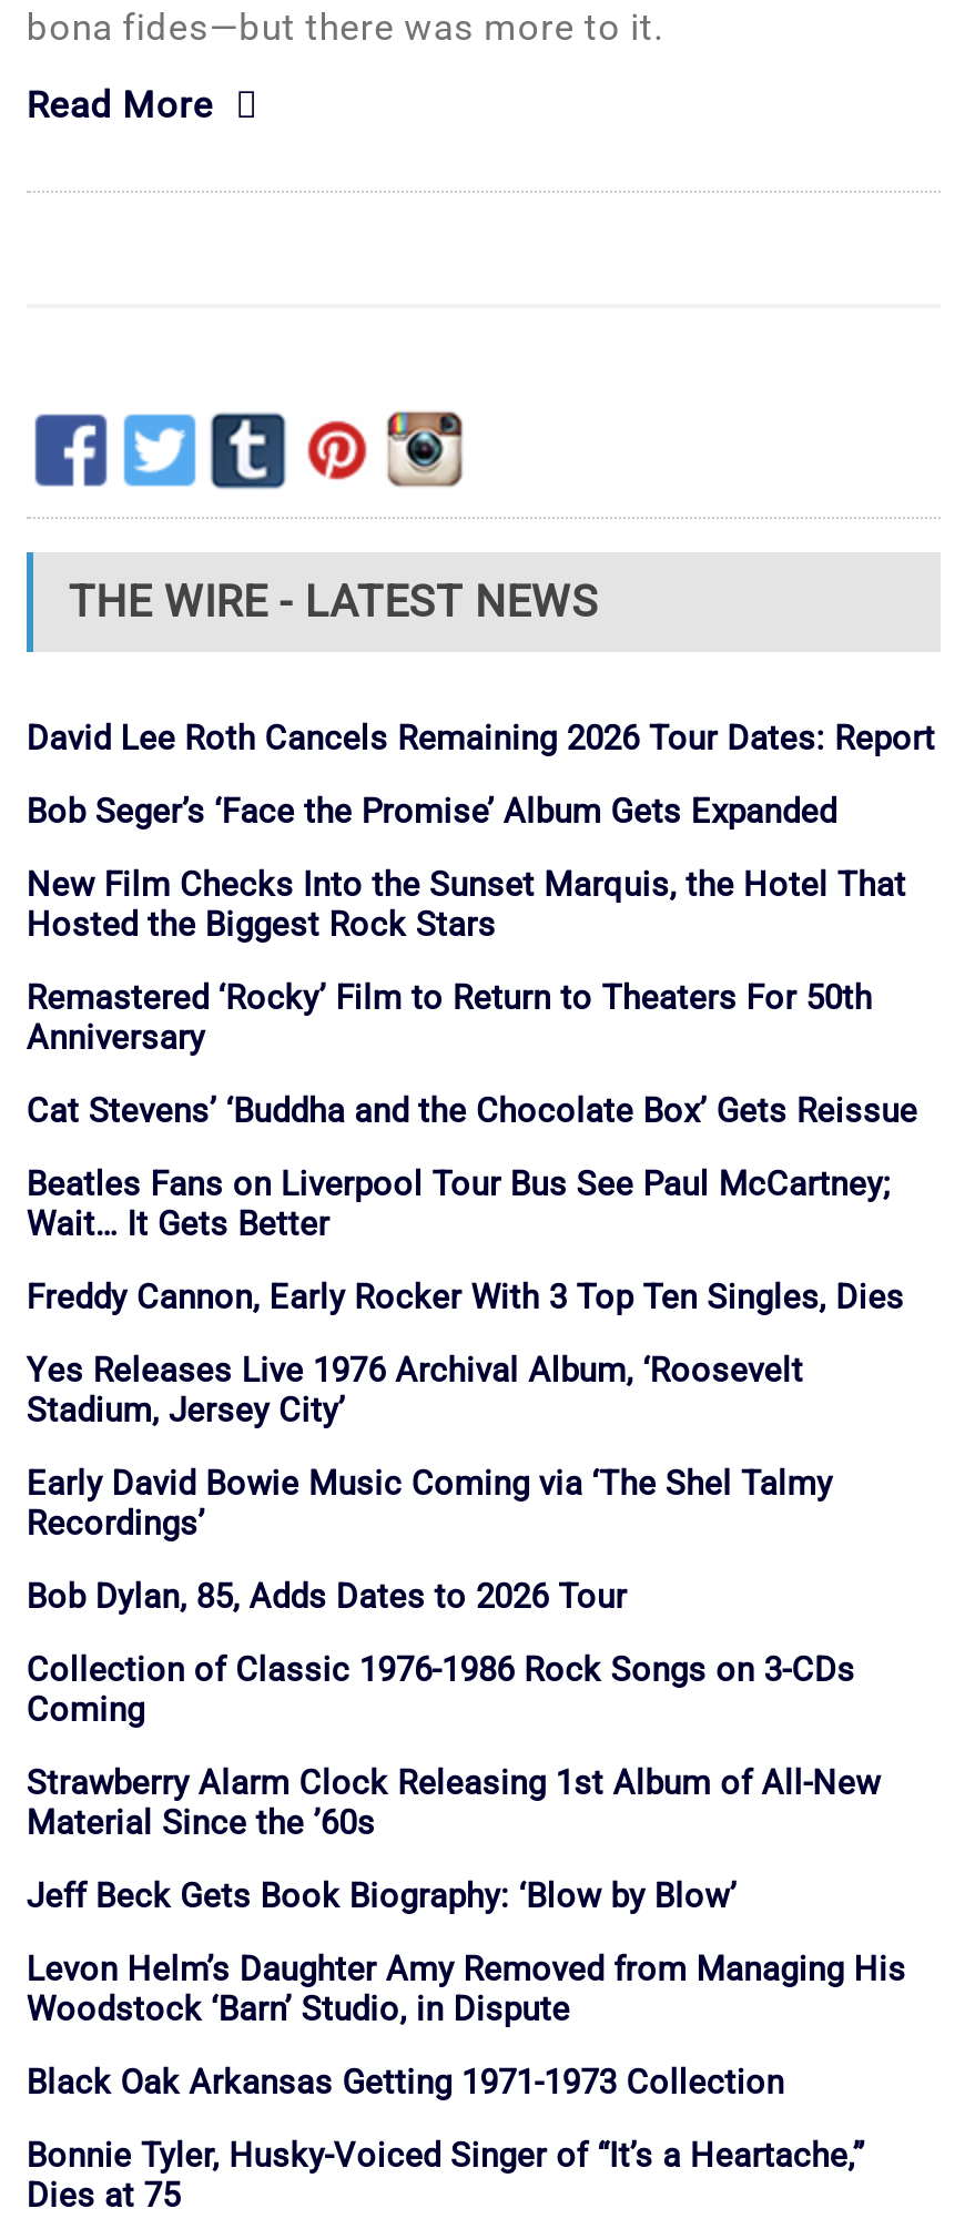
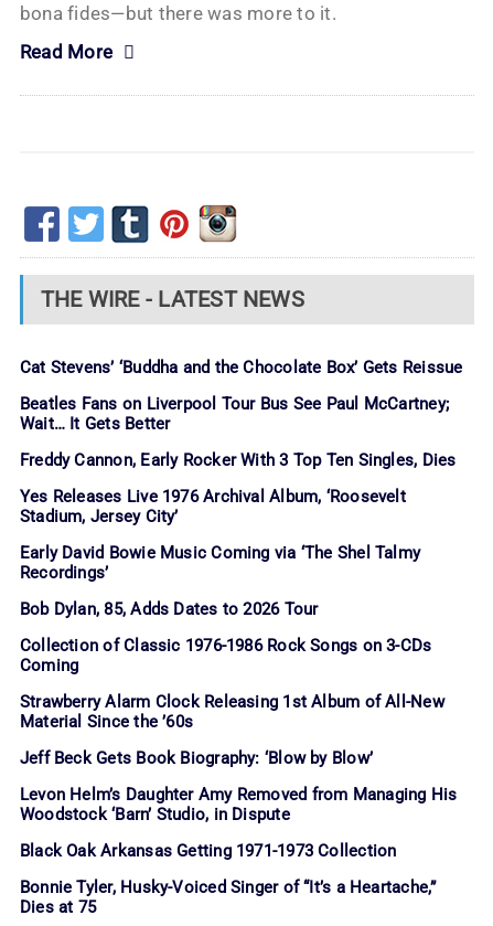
[26,719,935,1058] David Lee Roth Cancels Remaining 2026 Tour Dates: Report | Bob Seger’s ‘Face the Promise’ Album Gets Expanded | New Film Checks Into the Sunset Marquis, the Hotel That | Hosted the Biggest Rock Stars | Remastered ‘Rocky’ Film to Return to Theaters For 50th | Anniversary -> none

